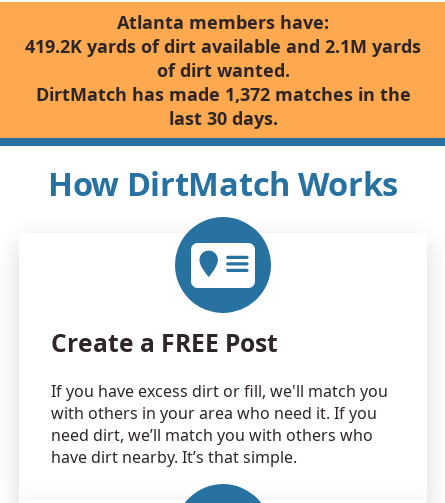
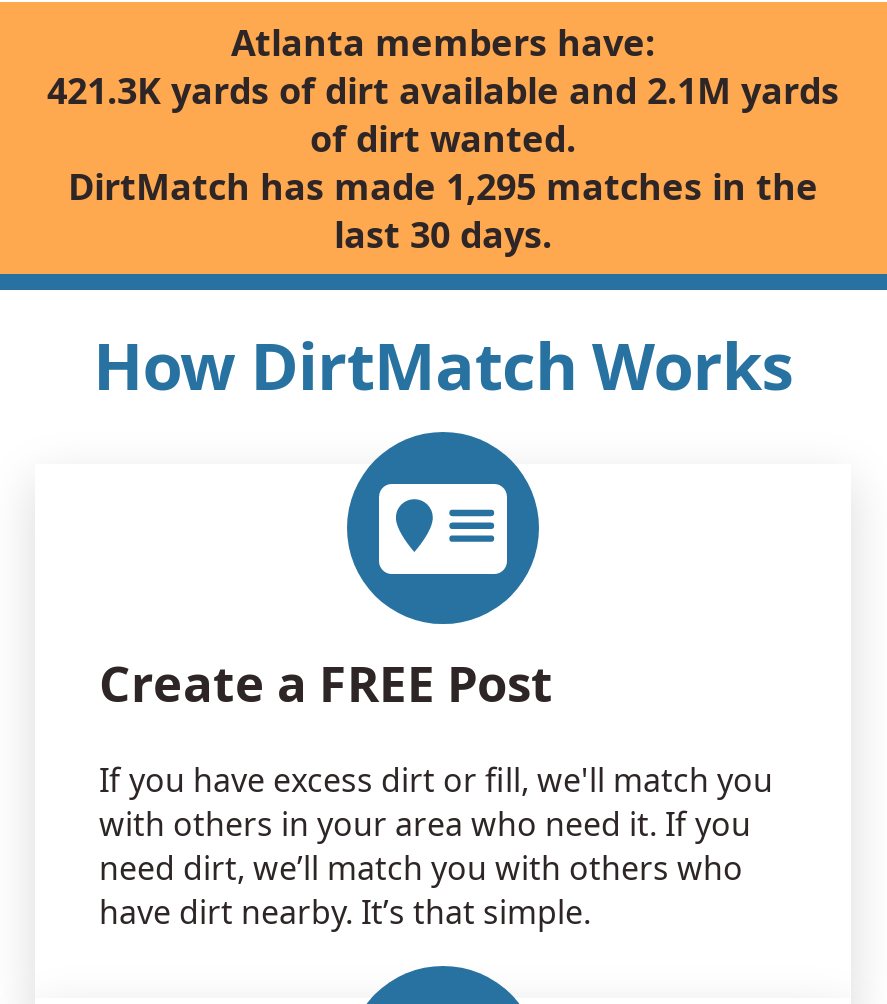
[25,34,421,58] 419.2K yards of dirt available and 2.1M yards -> [47,66,839,114] 421.3K yards of dirt available and 2.1M yards
[35,82,410,106] DirtMatch has made 1,372 matches in the -> [68,162,818,210] DirtMatch has made 1,295 matches in the

